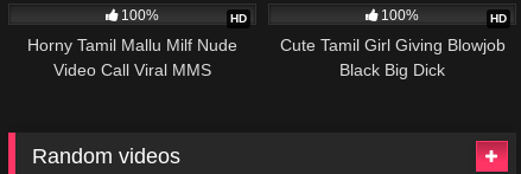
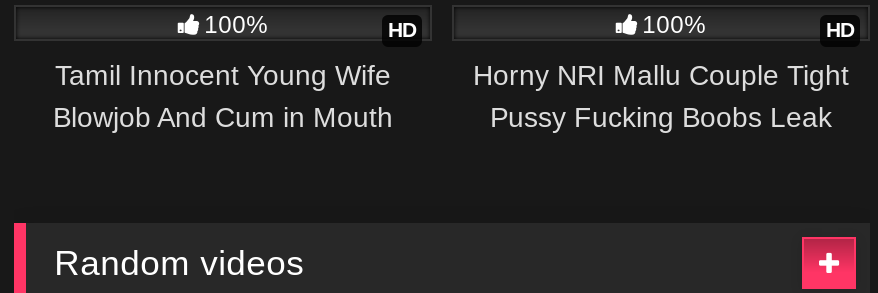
[27,35,237,79] Horny Tamil Mallu Milf Nude | Video Call Viral MMS -> [53,58,393,132] Tamil Innocent Young Wife | Blowjob And Cum in Mouth
[279,35,505,79] Cute Tamil Girl Giving Blowjob | Black Big Dick -> [473,58,849,132] Horny NRI Mallu Couple Tight | Pussy Fucking Boobs Leak

